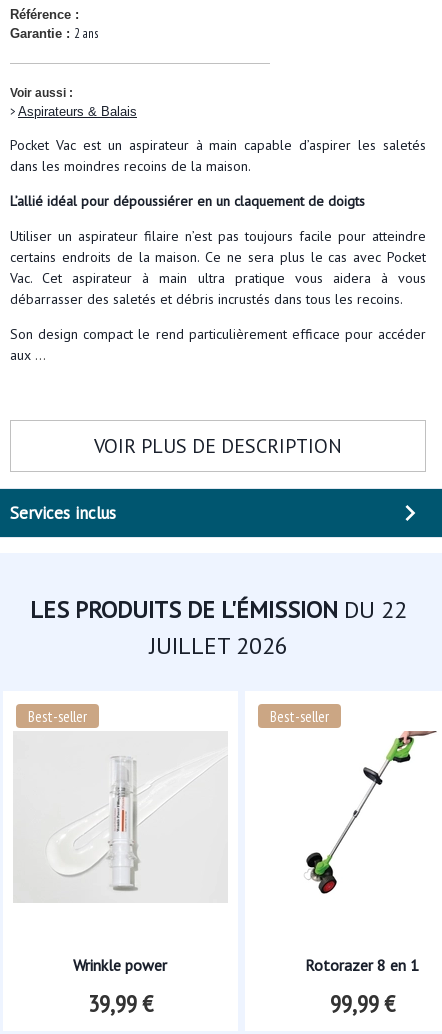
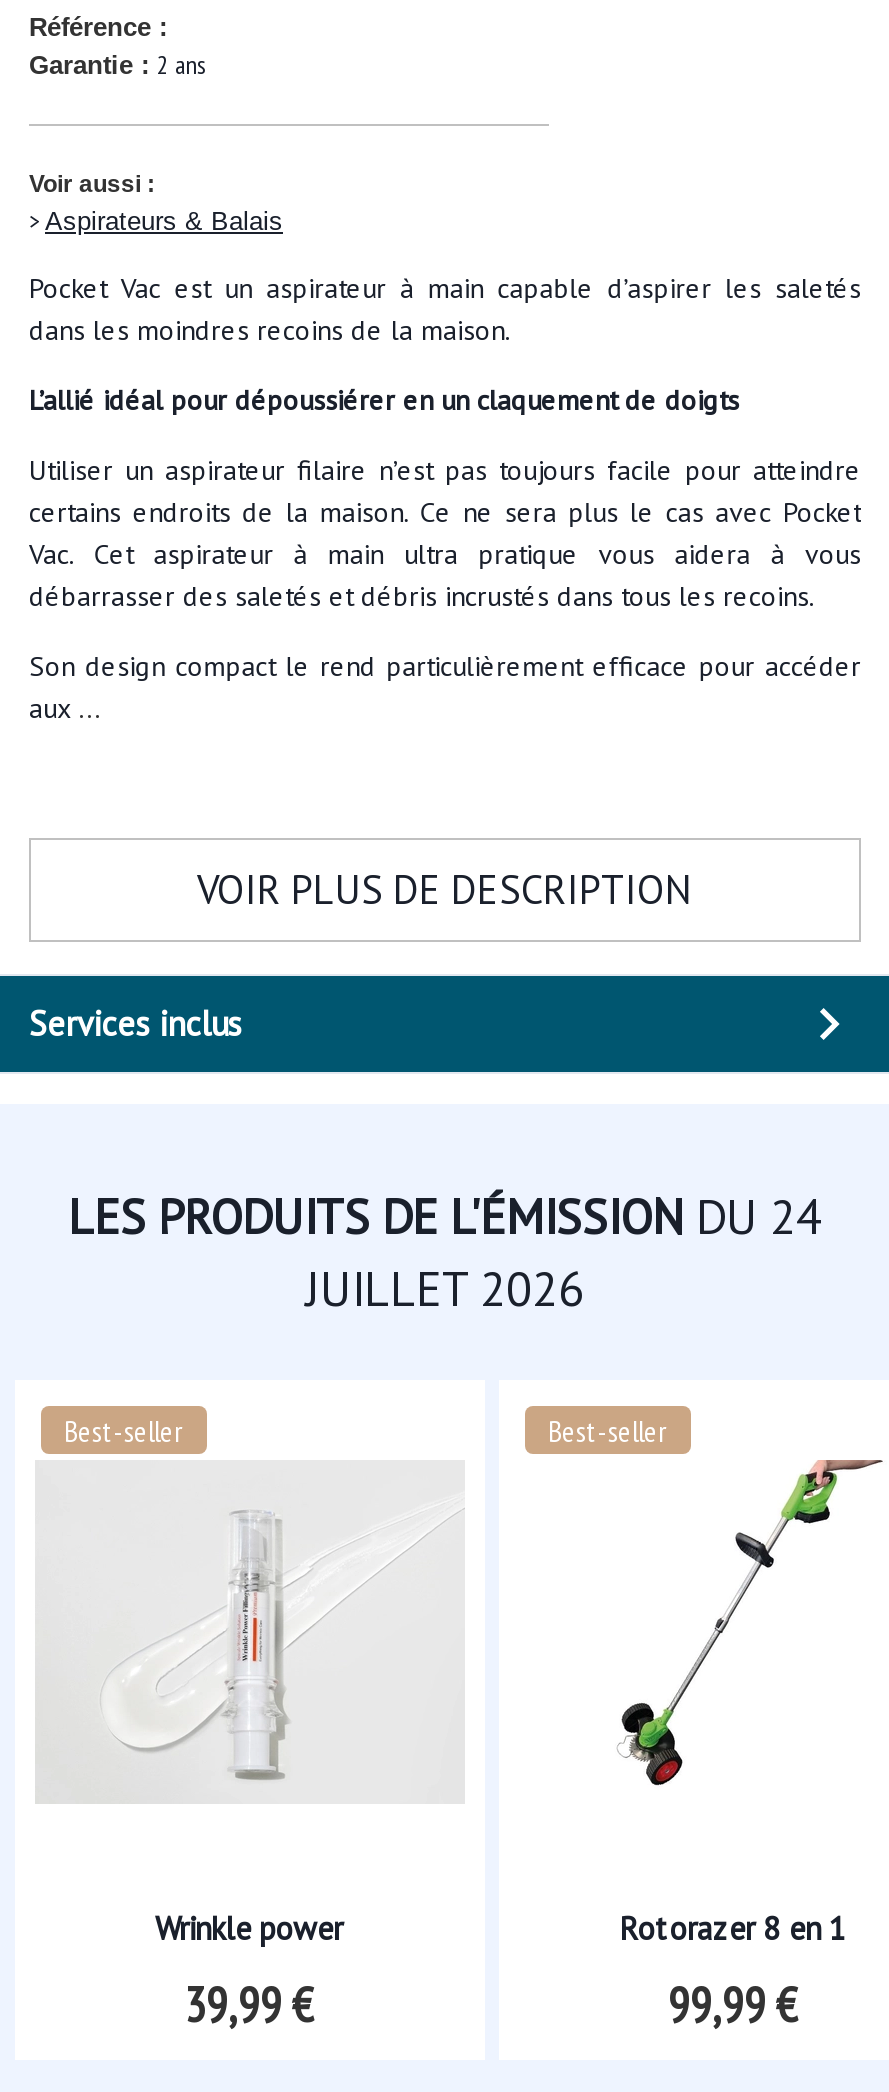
[29,594,406,625] LES PRODUITS DE L'ÉMISSION DU 22 -> [68,1186,822,1248] LES PRODUITS DE L'ÉMISSION DU 24

